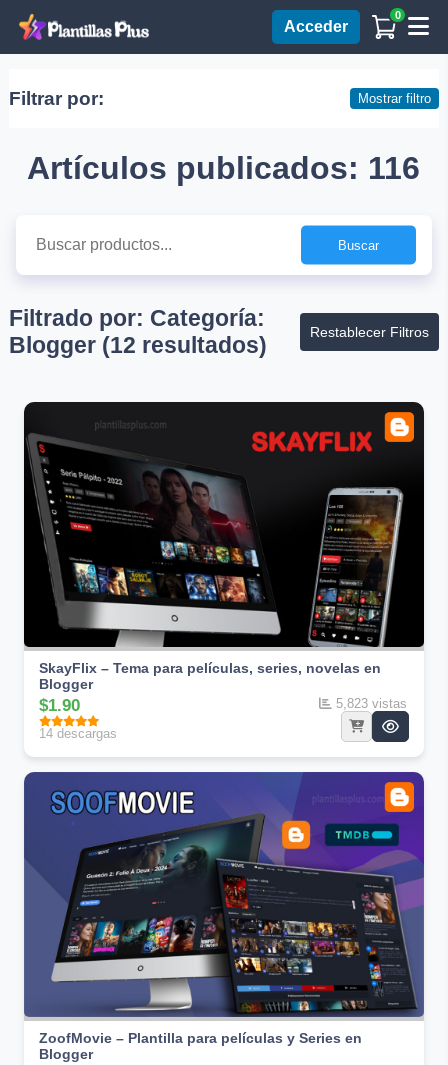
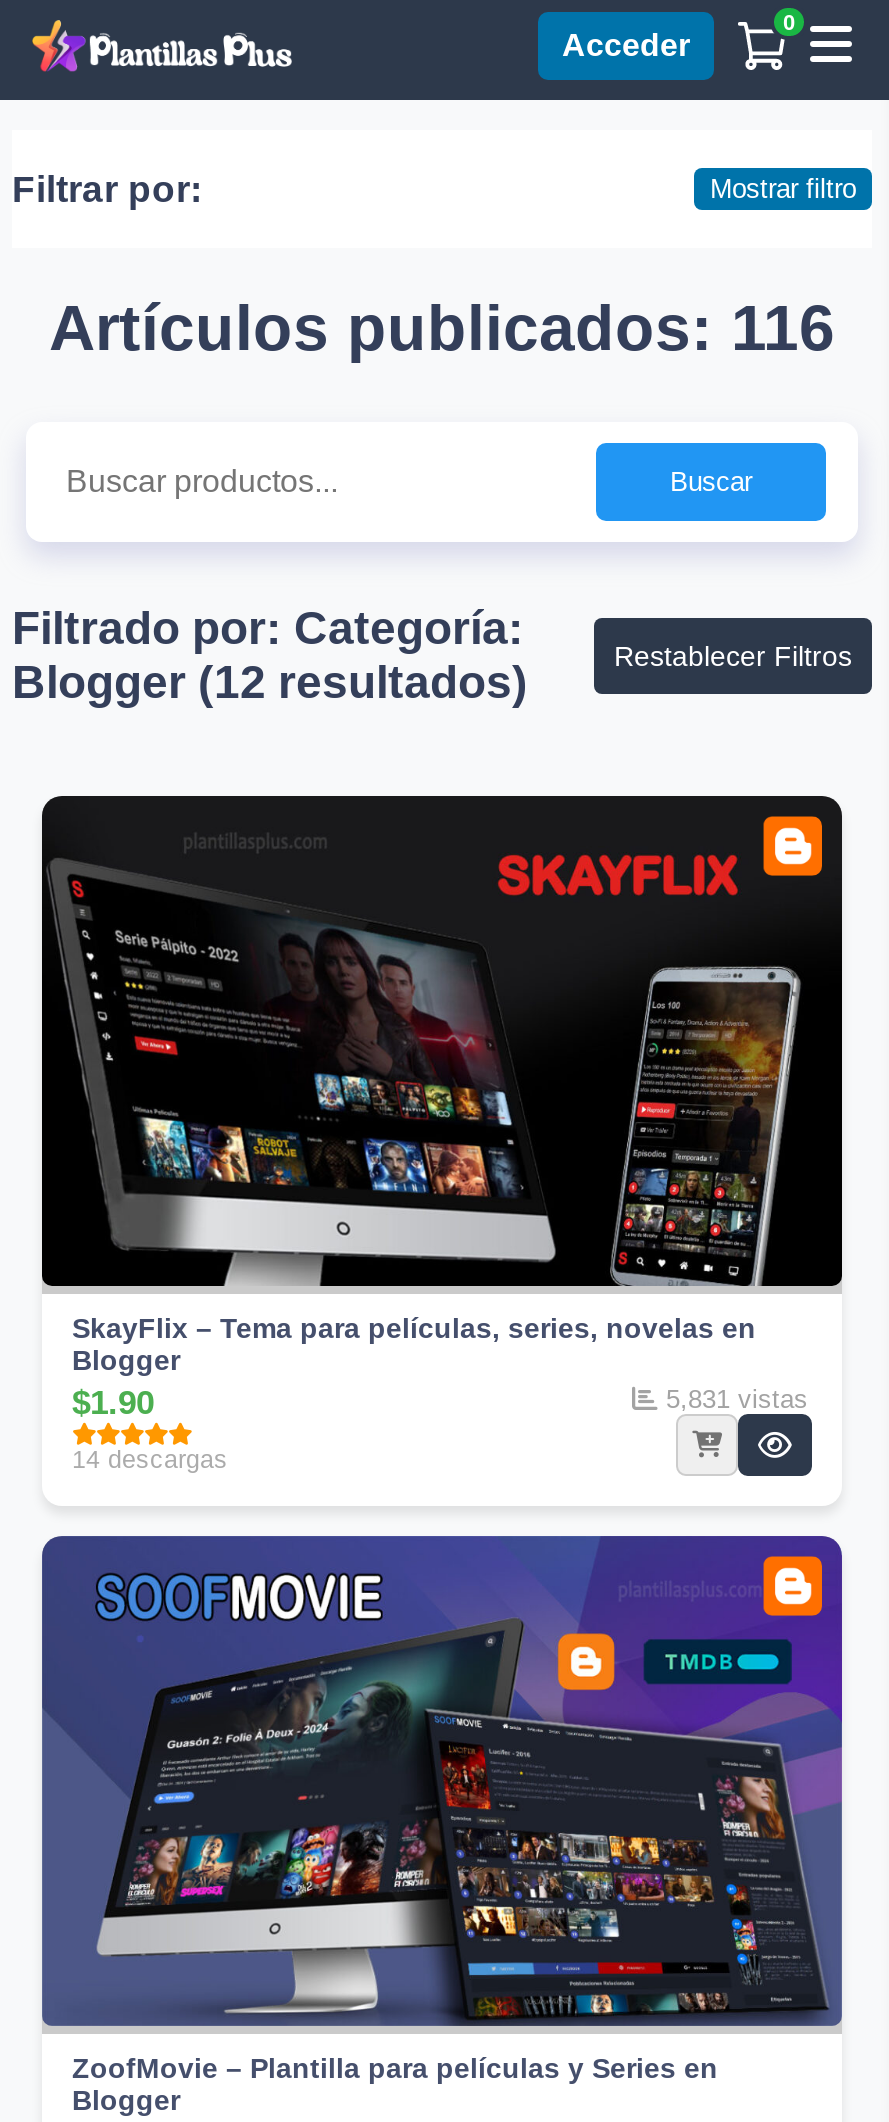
[332,696,407,711] 5,823 vistas -> [658,1385,808,1415] 5,831 vistas

